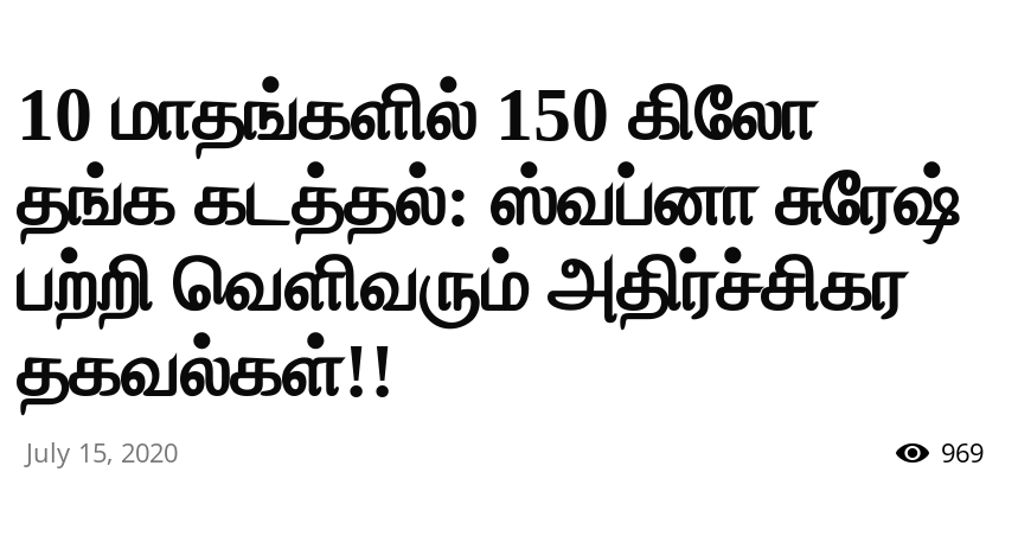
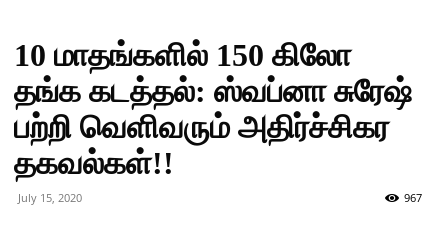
[941,434,984,470] 969 -> [404,190,422,205] 967

